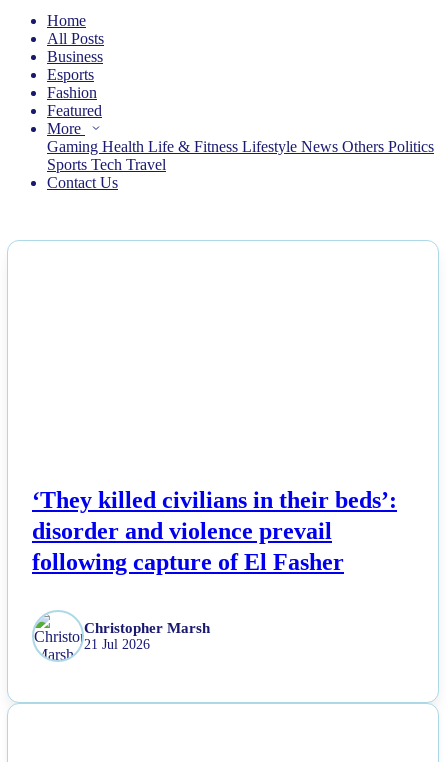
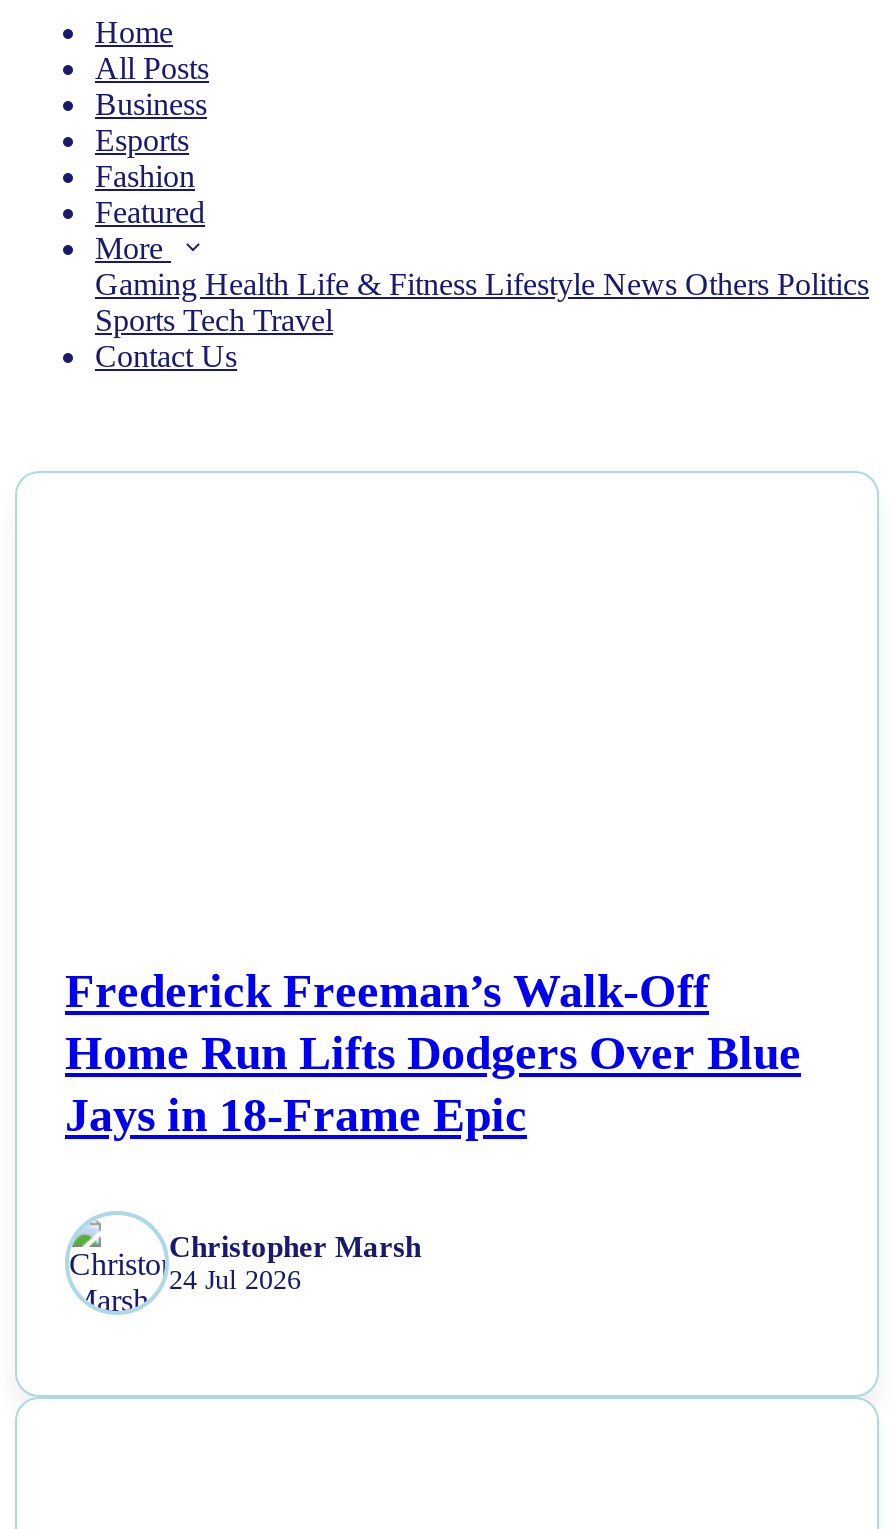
[32,487,397,575] ‘They killed civilians in their beds’: | disorder and violence prevail | following capture of El Fasher -> [65,965,801,1141] Frederick Freeman’s Walk-Off | Home Run Lifts Dodgers Over Blue | Jays in 18-Frame Epic
[84,637,150,652] 21 Jul 2026 -> [169,1265,301,1295] 24 Jul 2026

